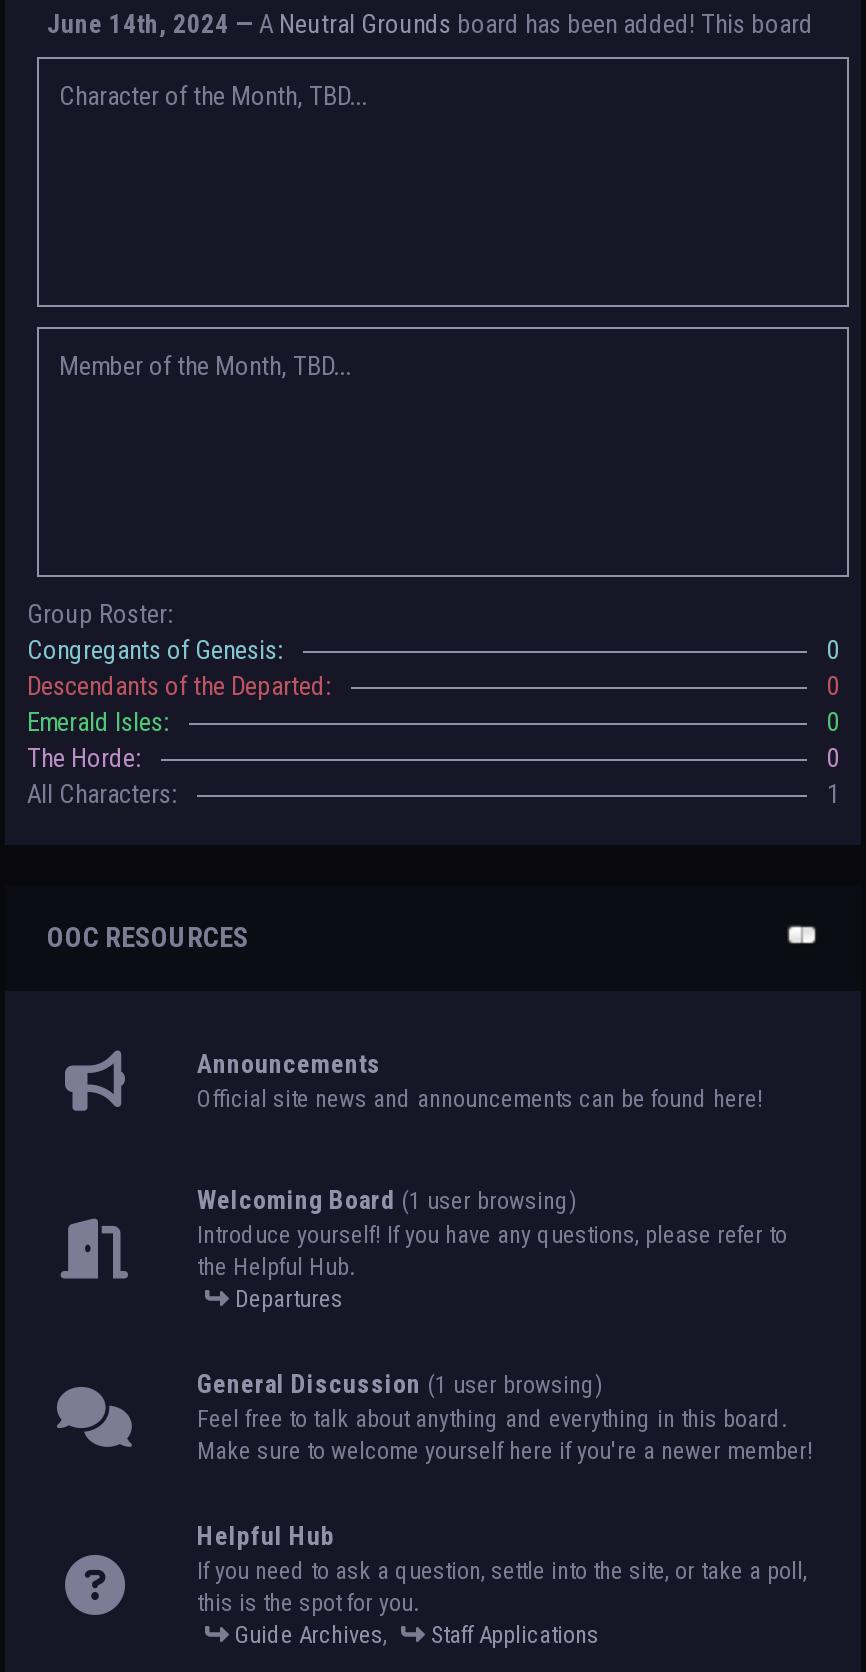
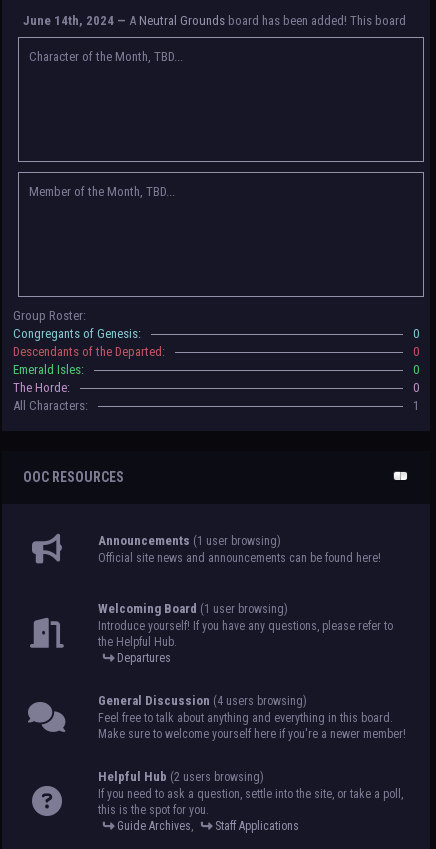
[197,1049,381,1079] Announcements -> [98,533,281,548] Announcements (1 user browsing)
[197,1369,603,1399] General Discussion (1 user browsing) -> [98,693,307,708] General Discussion (4 users browsing)
[197,1521,335,1551] Helpful Hub -> [98,769,264,784] Helpful Hub (2 users browsing)

